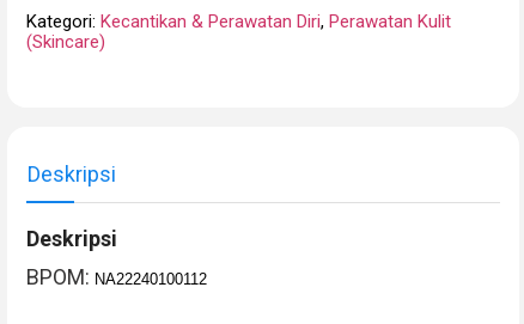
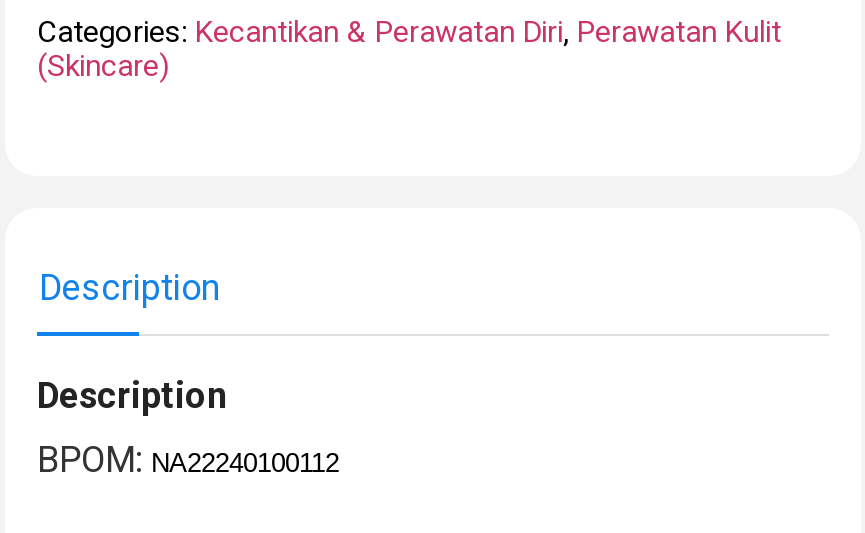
[26,10,451,32] Kategori: Kecantikan & Perawatan Diri, Perawatan Kulit -> [37,13,781,49] Categories: Kecantikan & Perawatan Diri, Perawatan Kulit
[28,161,116,186] Deskripsi -> [39,265,221,307] Description
[26,225,117,250] Deskripsi -> [37,373,227,415] Description

